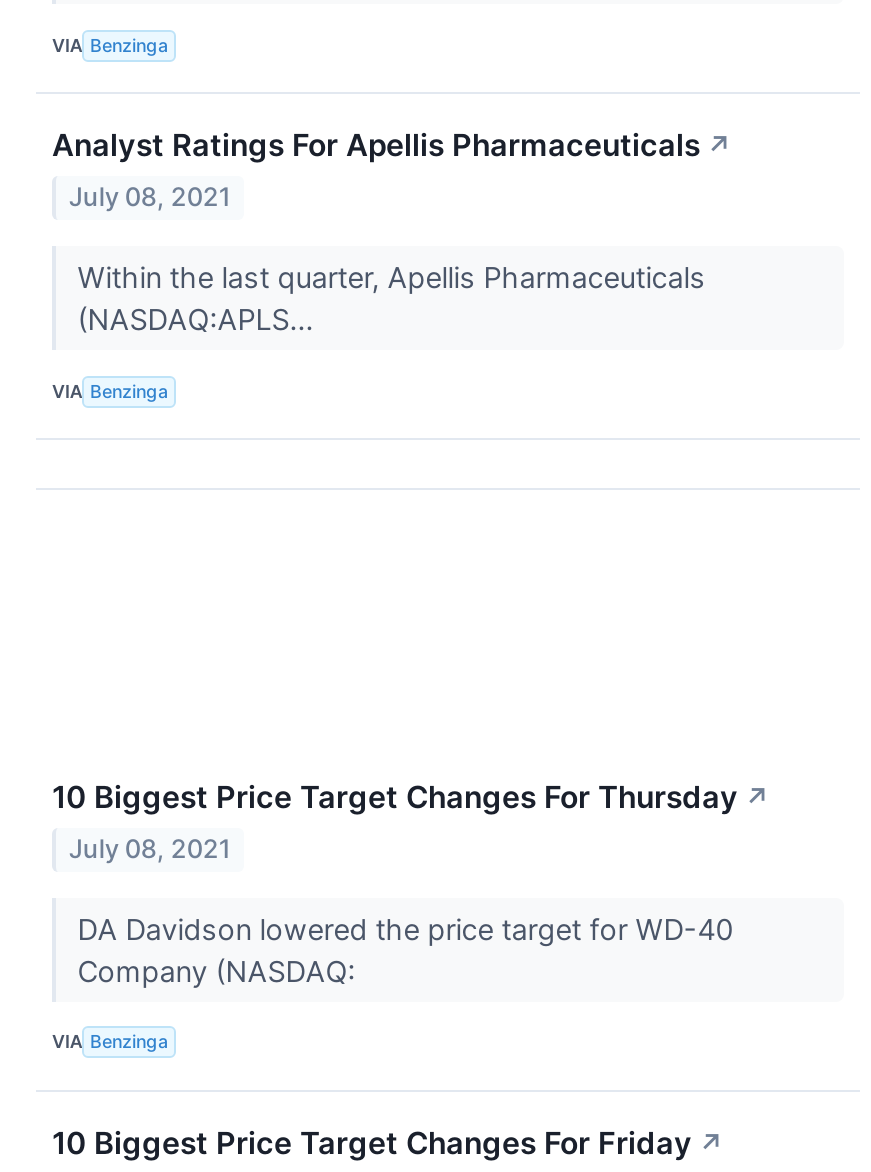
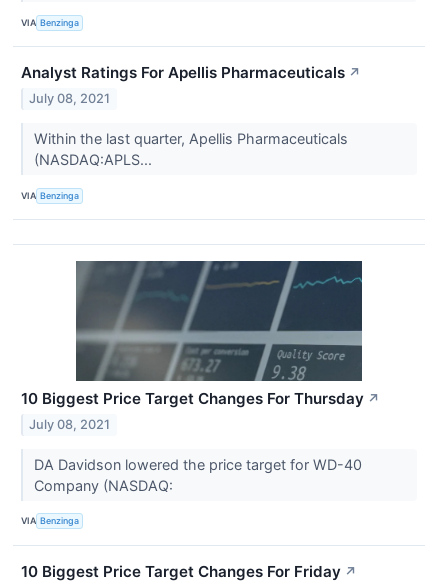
none -> [75,260,363,382] [image]

